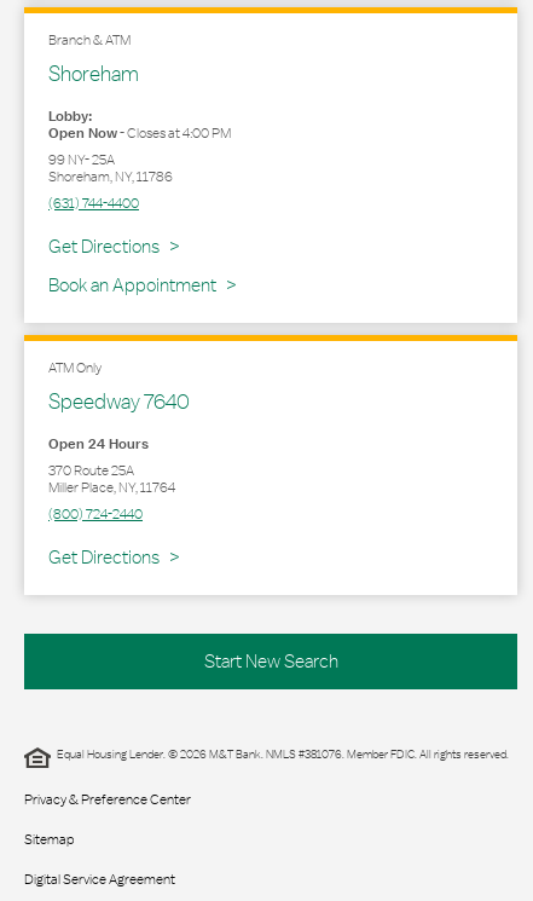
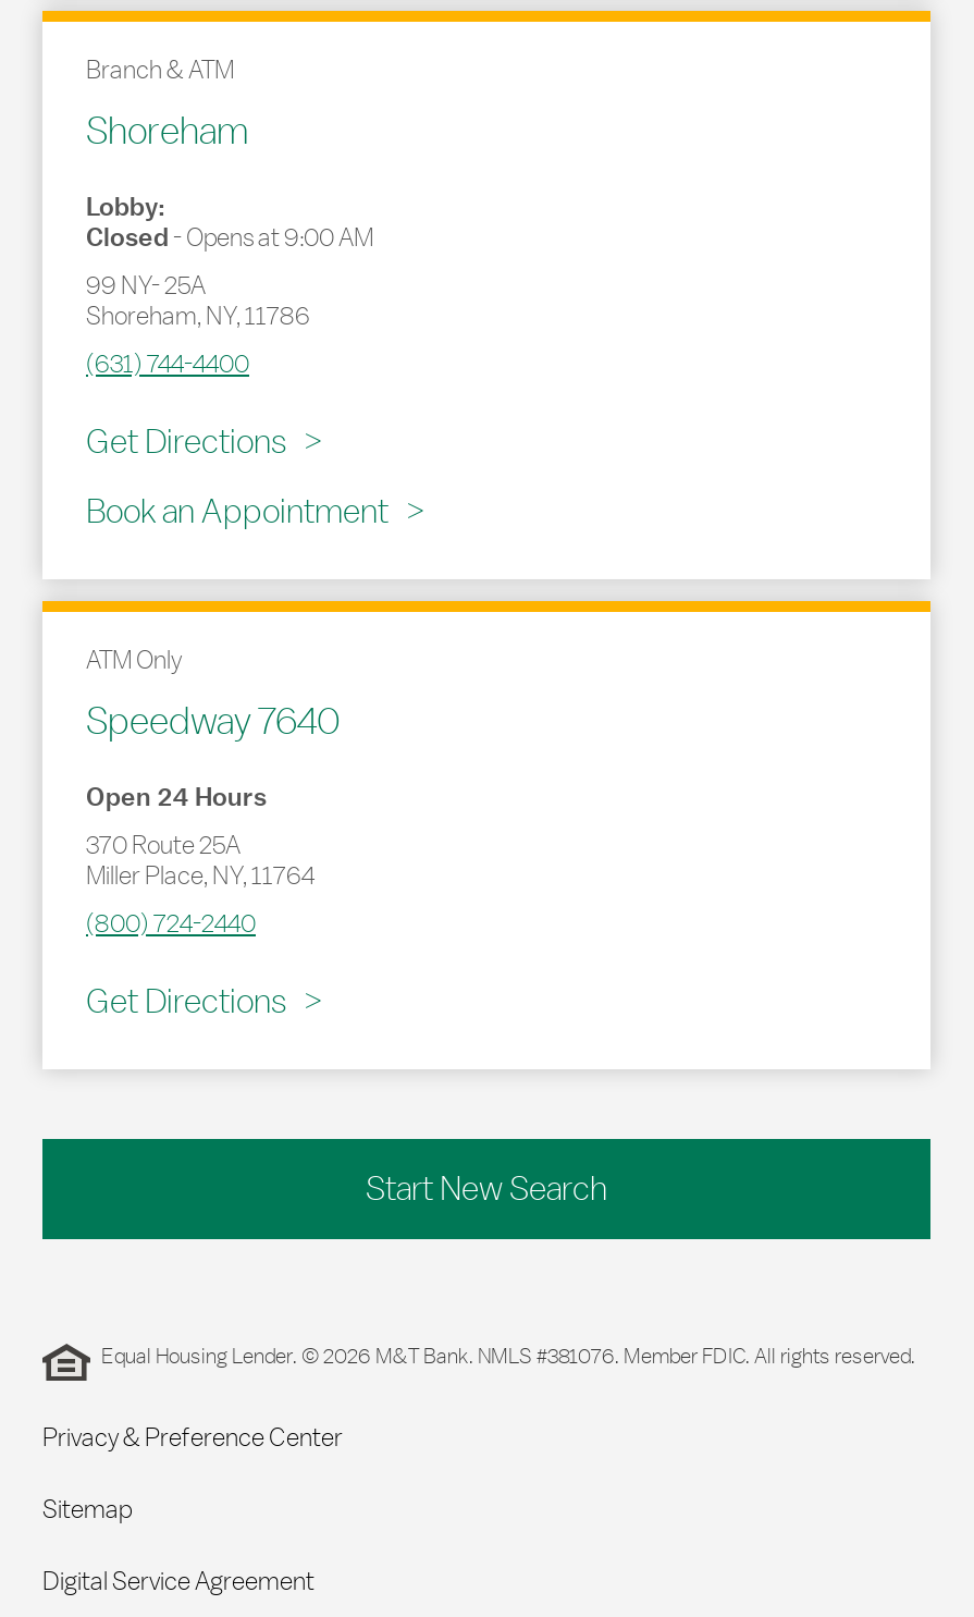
[48,123,231,143] Open Now - Closes at 4:00 PM -> [86,220,373,255] Closed - Opens at 9:00 AM

